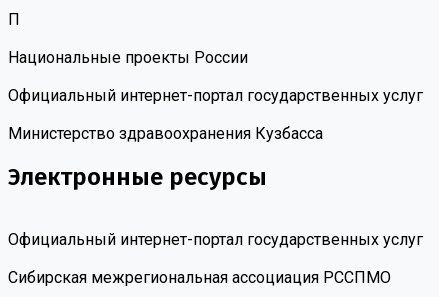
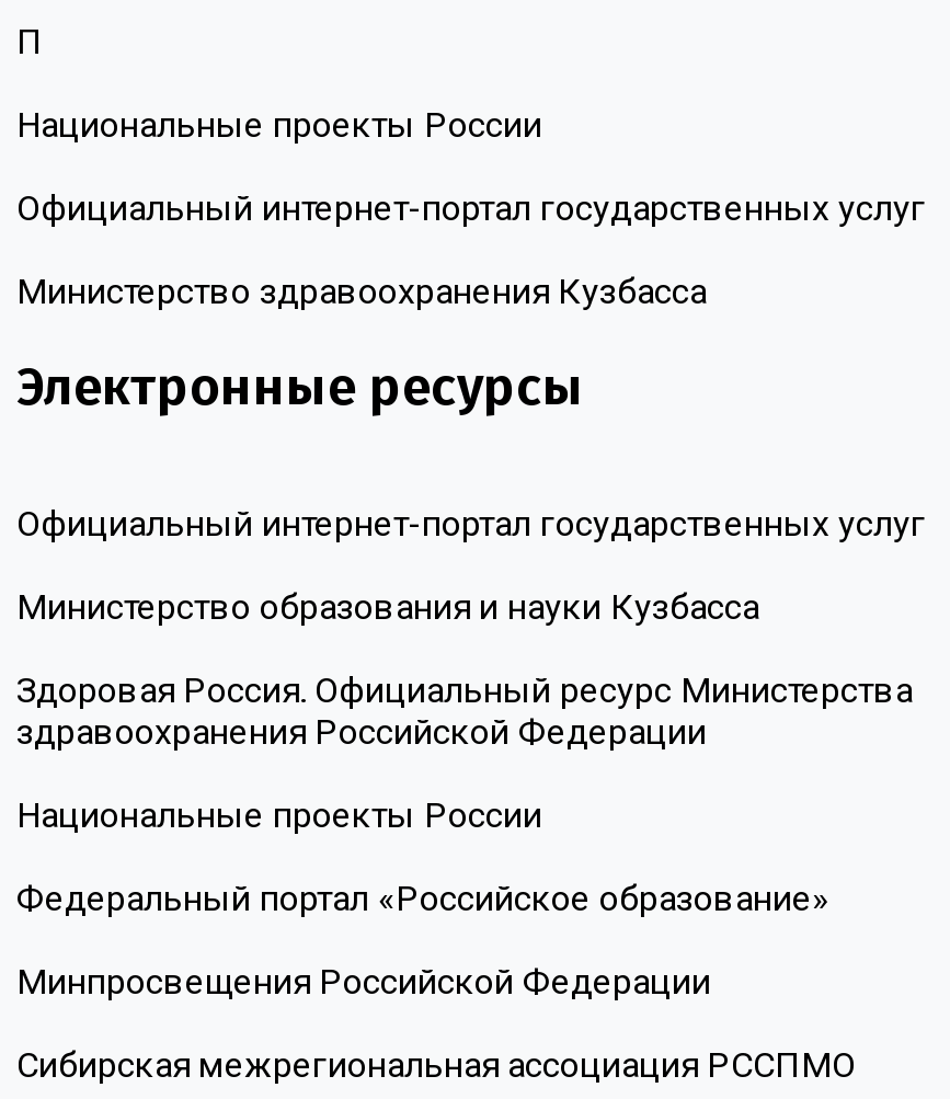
none -> [16,585,913,1002] Министерство образования и науки Кузбасса | Здоровая Россия. Официальный ресурс Министерства | здравоохранения Российской Федерации | Национальные проекты России | Федеральный портал «Российское образование» | Минпросвещения Российской Федерации

